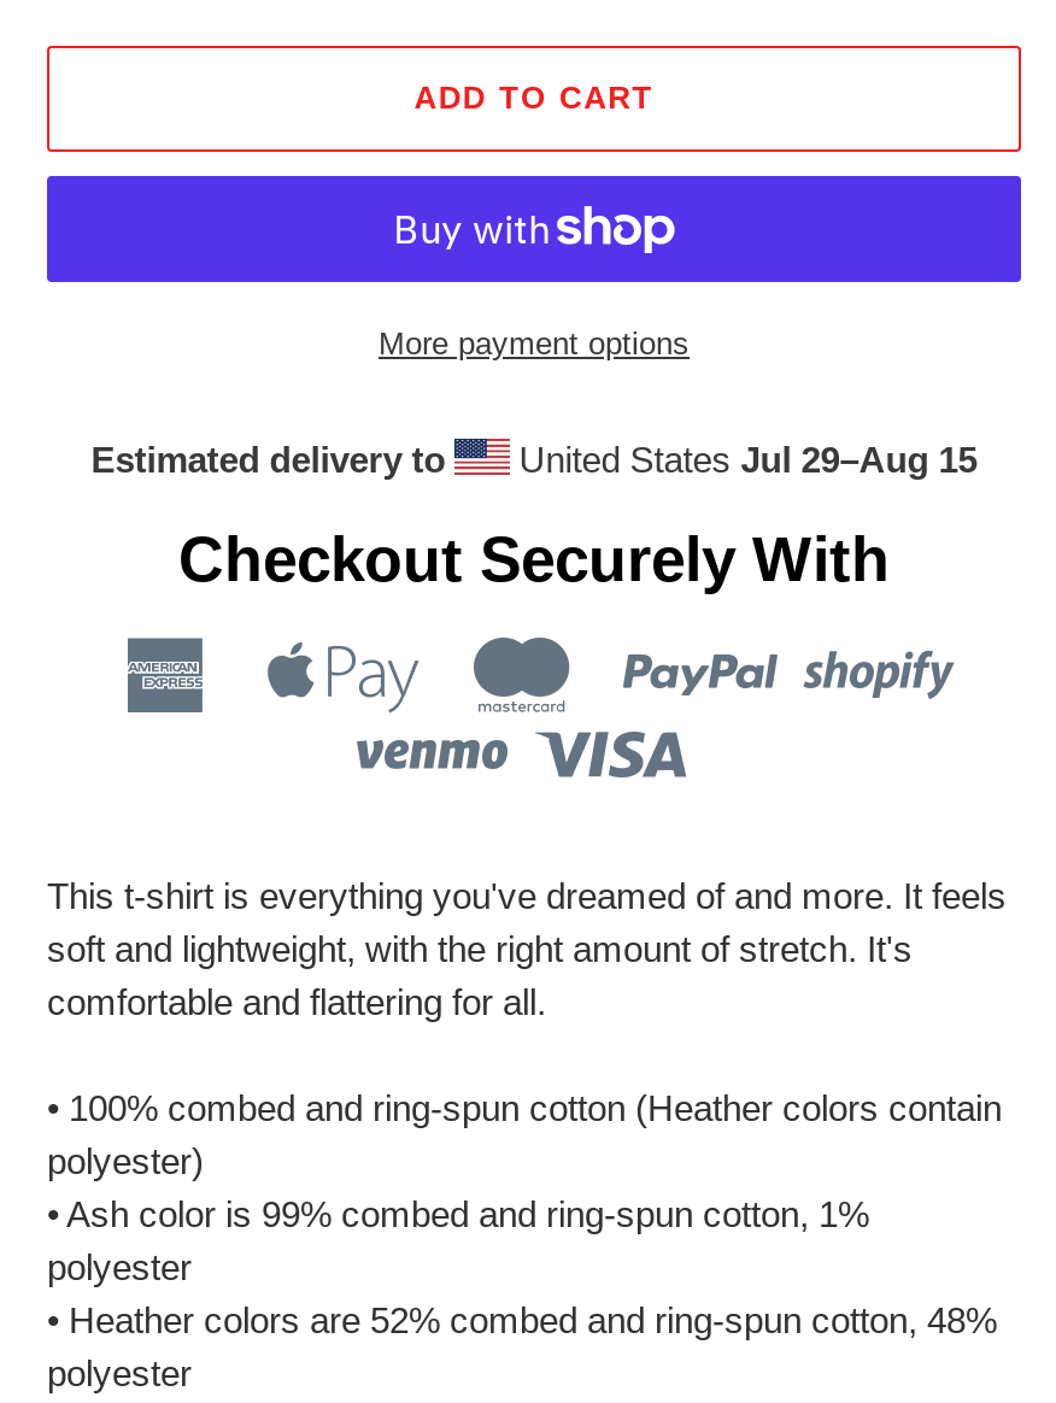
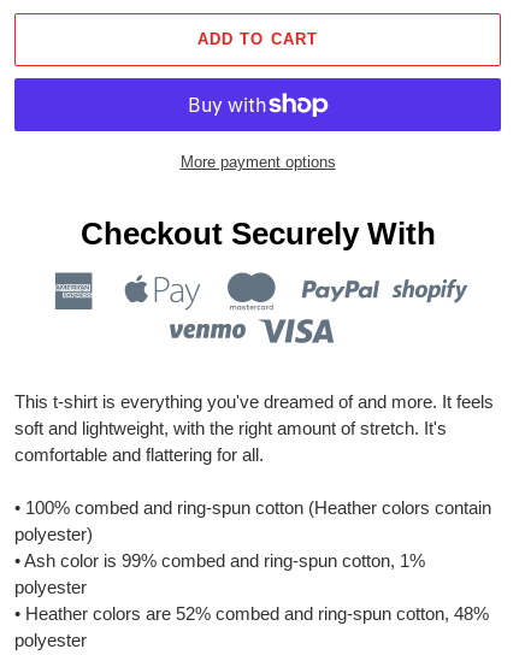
[91,438,977,479] Estimated delivery to | United States Jul 29–Aug 15 -> none

